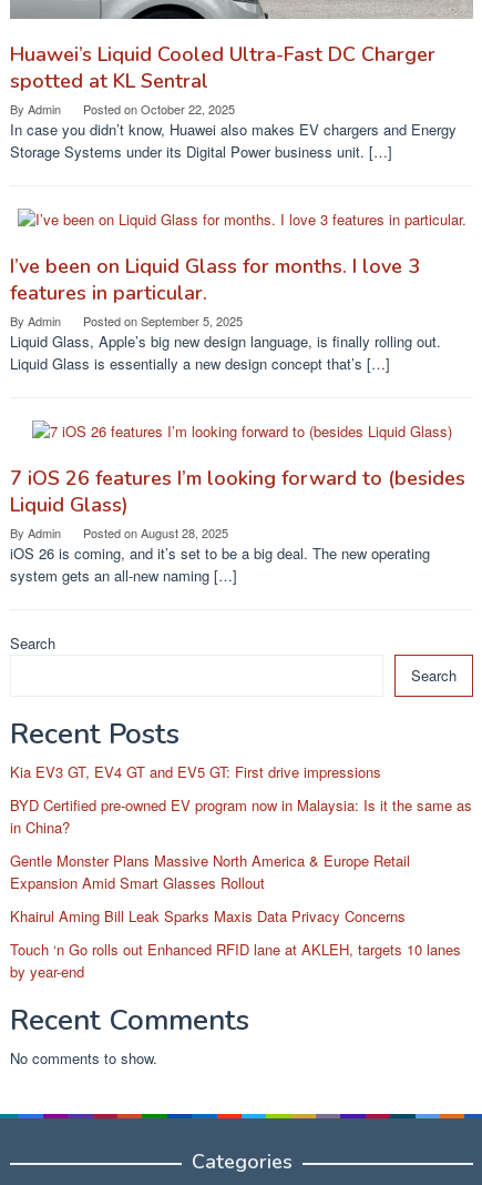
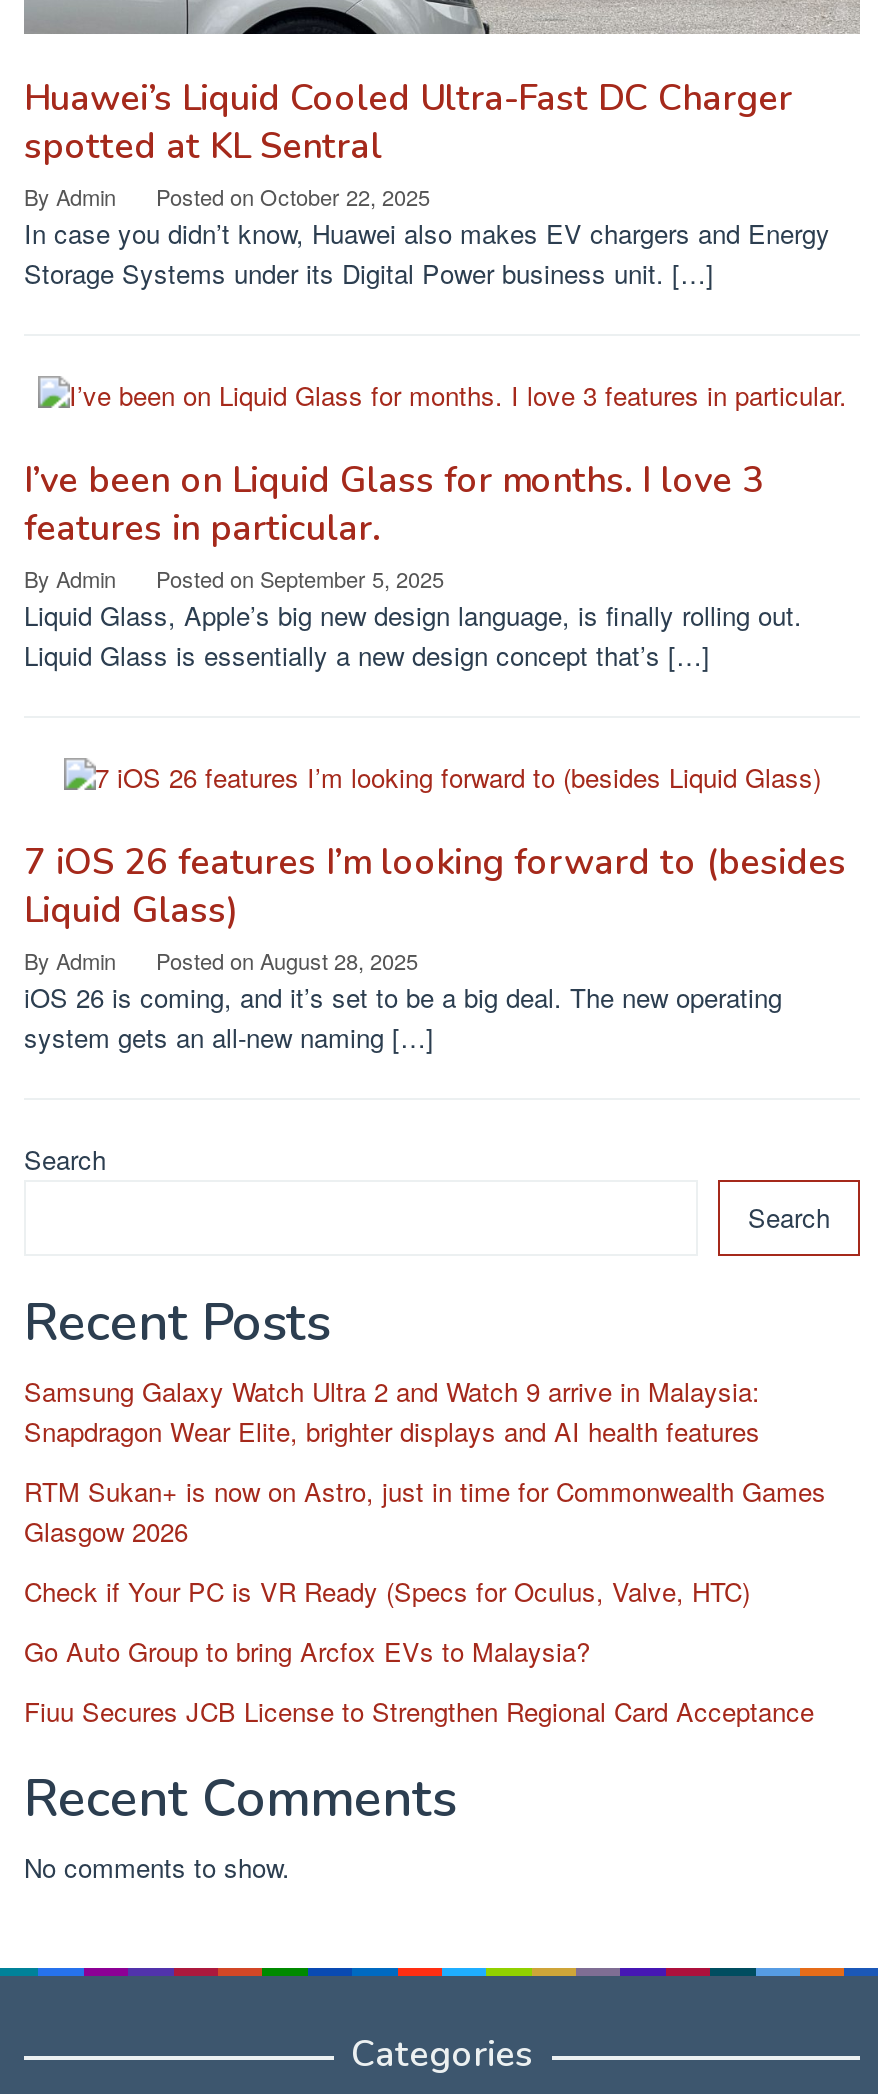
[10,761,381,782] Kia EV3 GT, EV4 GT and EV5 GT: First drive impressions -> [24,1372,760,1450] Samsung Galaxy Watch Ultra 2 and Watch 9 arrive in Malaysia: | Snapdragon Wear Elite, brighter displays and AI health features
[10,795,472,838] BYD Certified pre-owned EV program now in Malaysia: Is it the same as | in China? -> [24,1472,826,1550] RTM Sukan+ is now on Astro, just in time for Commonwealth Games | Glasgow 2026
[10,850,410,893] Gentle Monster Plans Massive North America & Europe Retail | Expansion Amid Smart Glasses Rollout -> [24,1572,750,1610] Check if Your PC is VR Ready (Specs for Oculus, Valve, HTC)
[10,906,406,927] Khairul Aming Bill Leak Sparks Maxis Data Privacy Concerns -> [24,1632,590,1670] Go Auto Group to bring Arcfox EVs to Malaysia?
[10,939,461,982] Touch ‘n Go rolls out Enhanced RFID lane at AKLEH, targets 10 lanes | by year-end -> [24,1692,814,1730] Fiuu Secures JCB License to Strengthen Regional Card Acceptance

